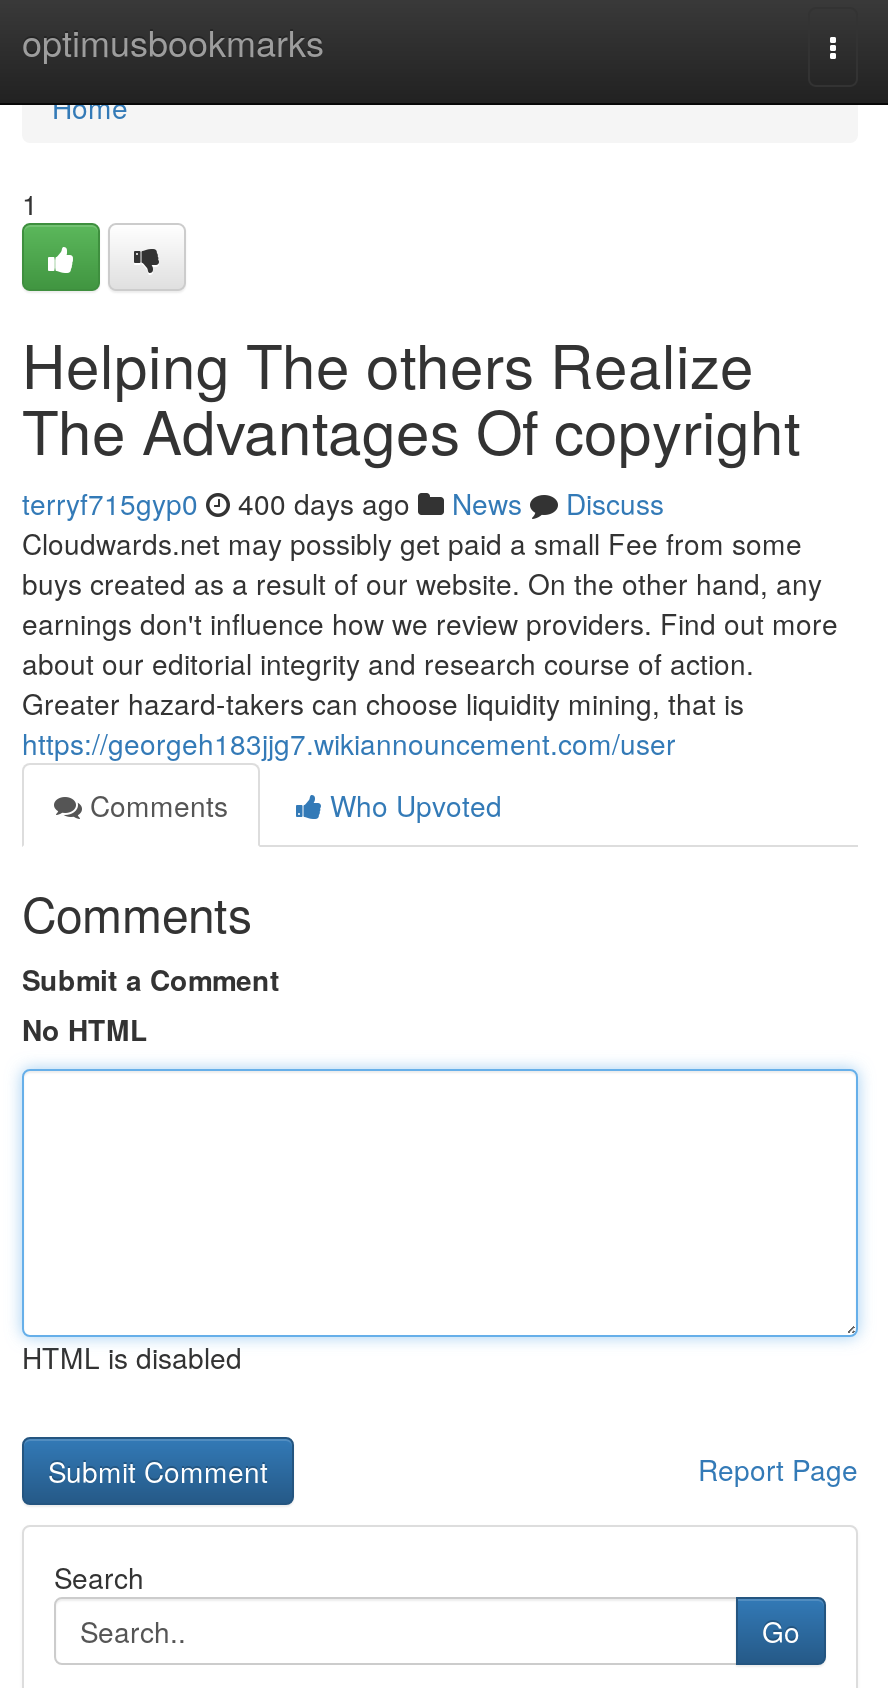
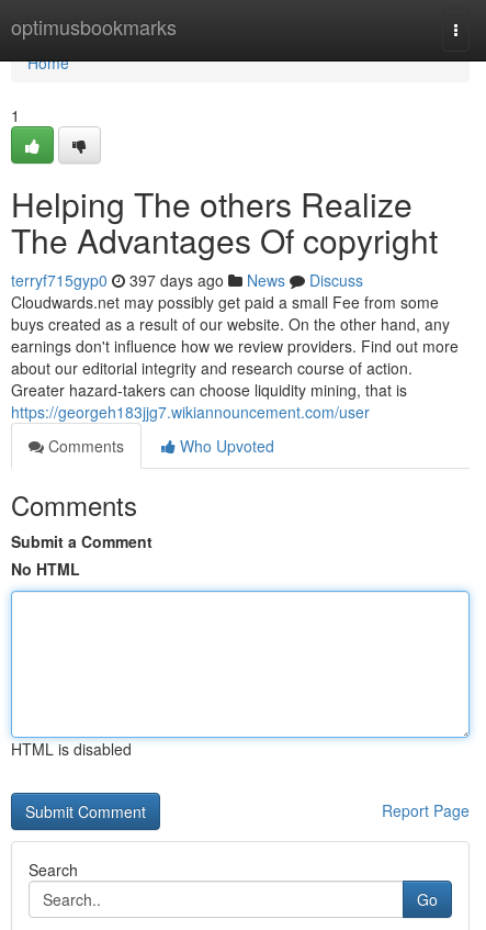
[22,483,664,523] terryf715gyp0 400 days ago News Discuss -> [11,269,363,291] terryf715gyp0 397 days ago News Discuss

